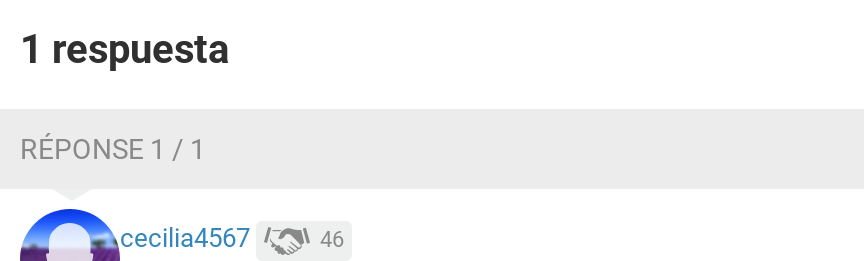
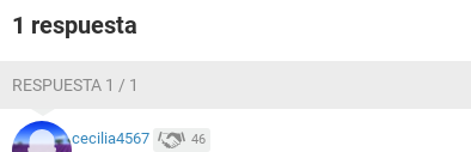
[20,133,206,165] RÉPONSE 1 / 1 -> [12,75,139,95] RESPUESTA 1 / 1

